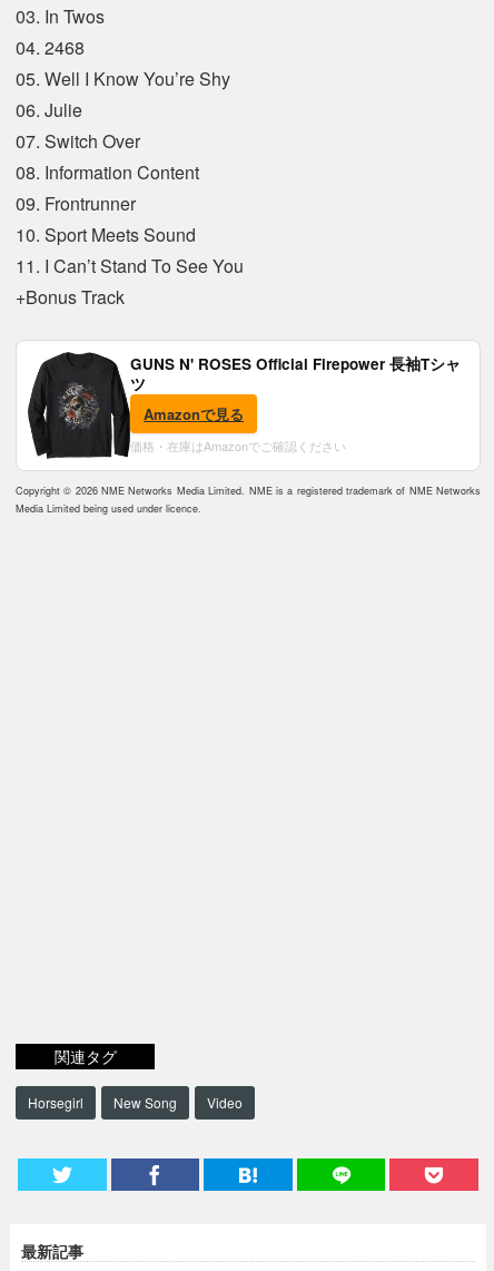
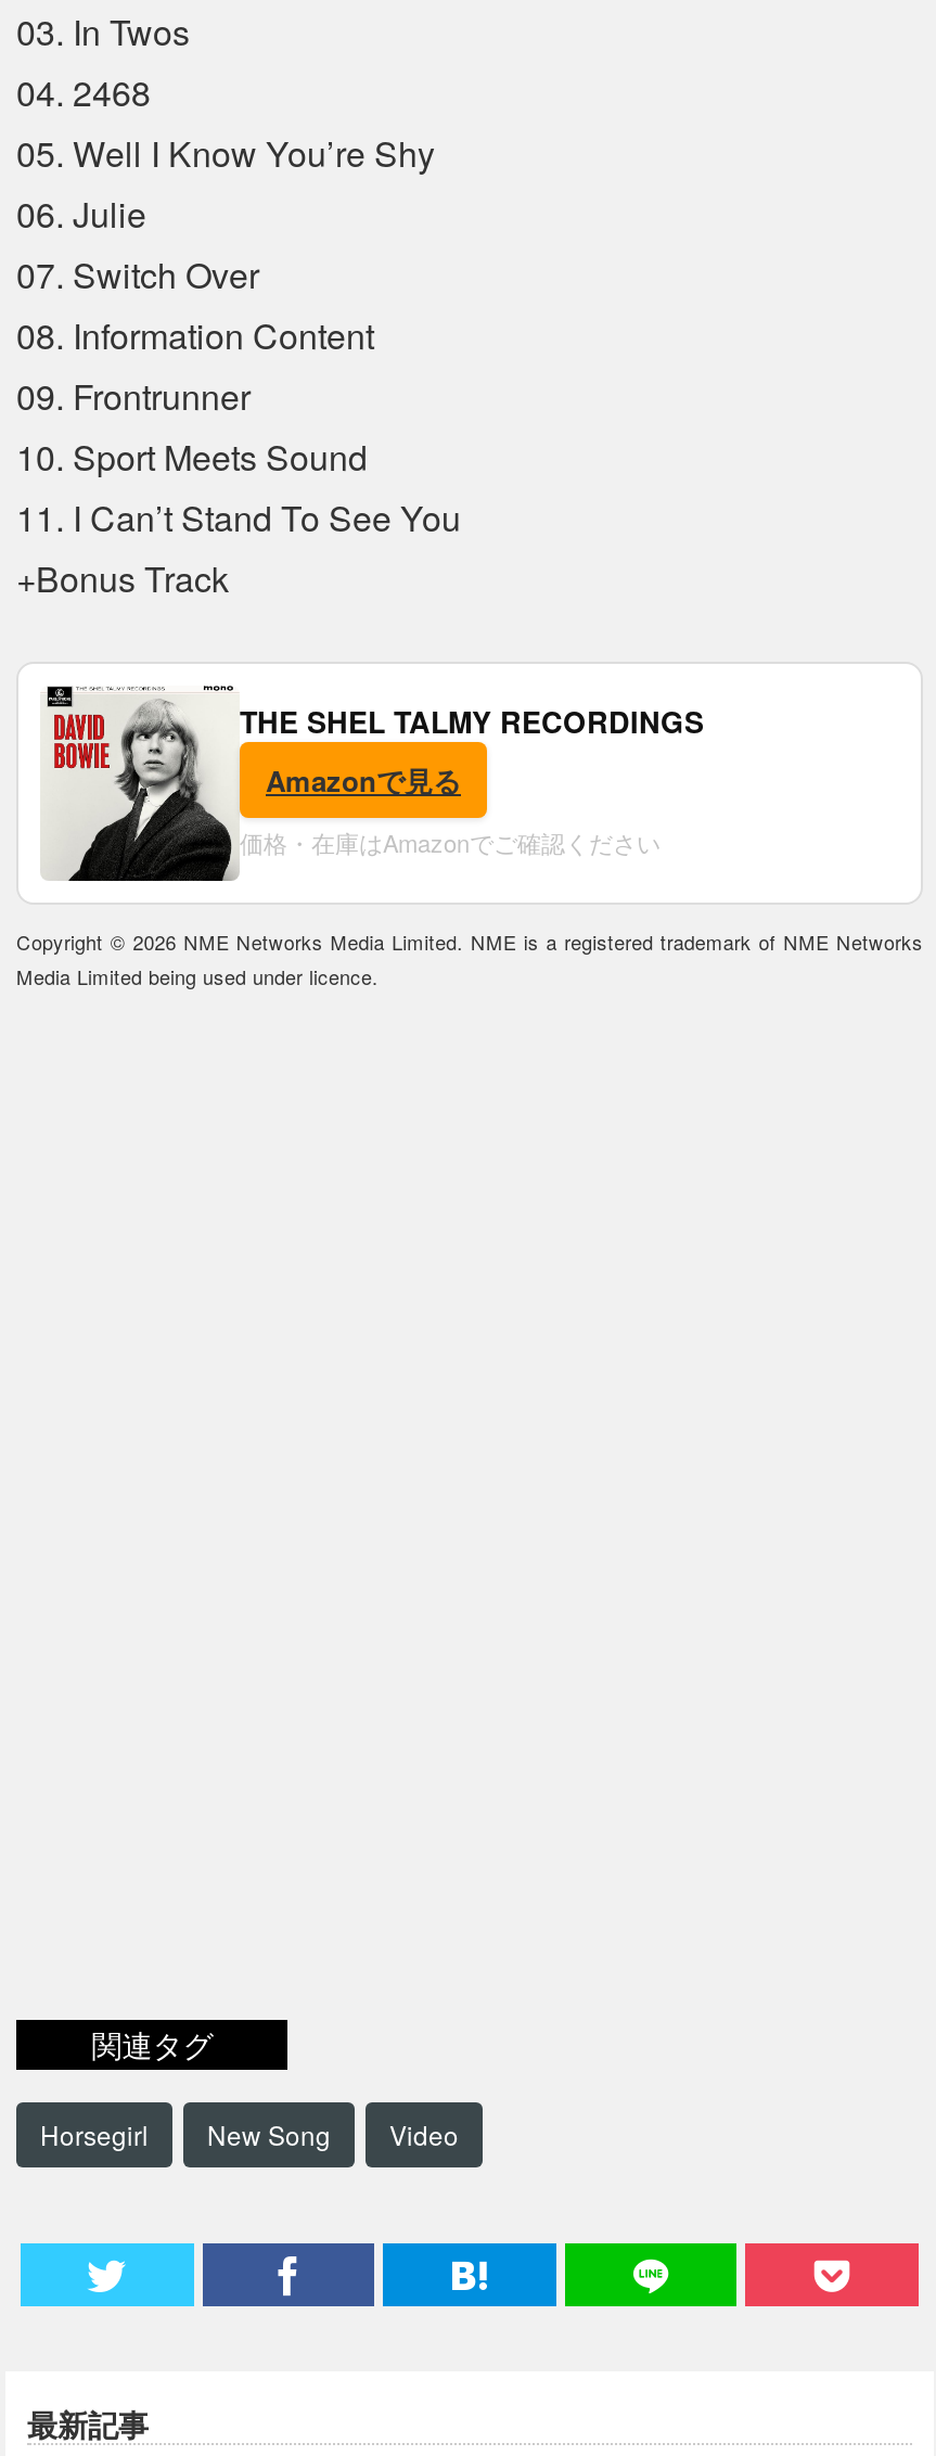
[27,352,461,459] [image] | GUNS N' ROSES Official Firepower 長袖Tシャ | ツ -> [42,683,704,883] [image] | THE SHEL TALMY RECORDINGS

